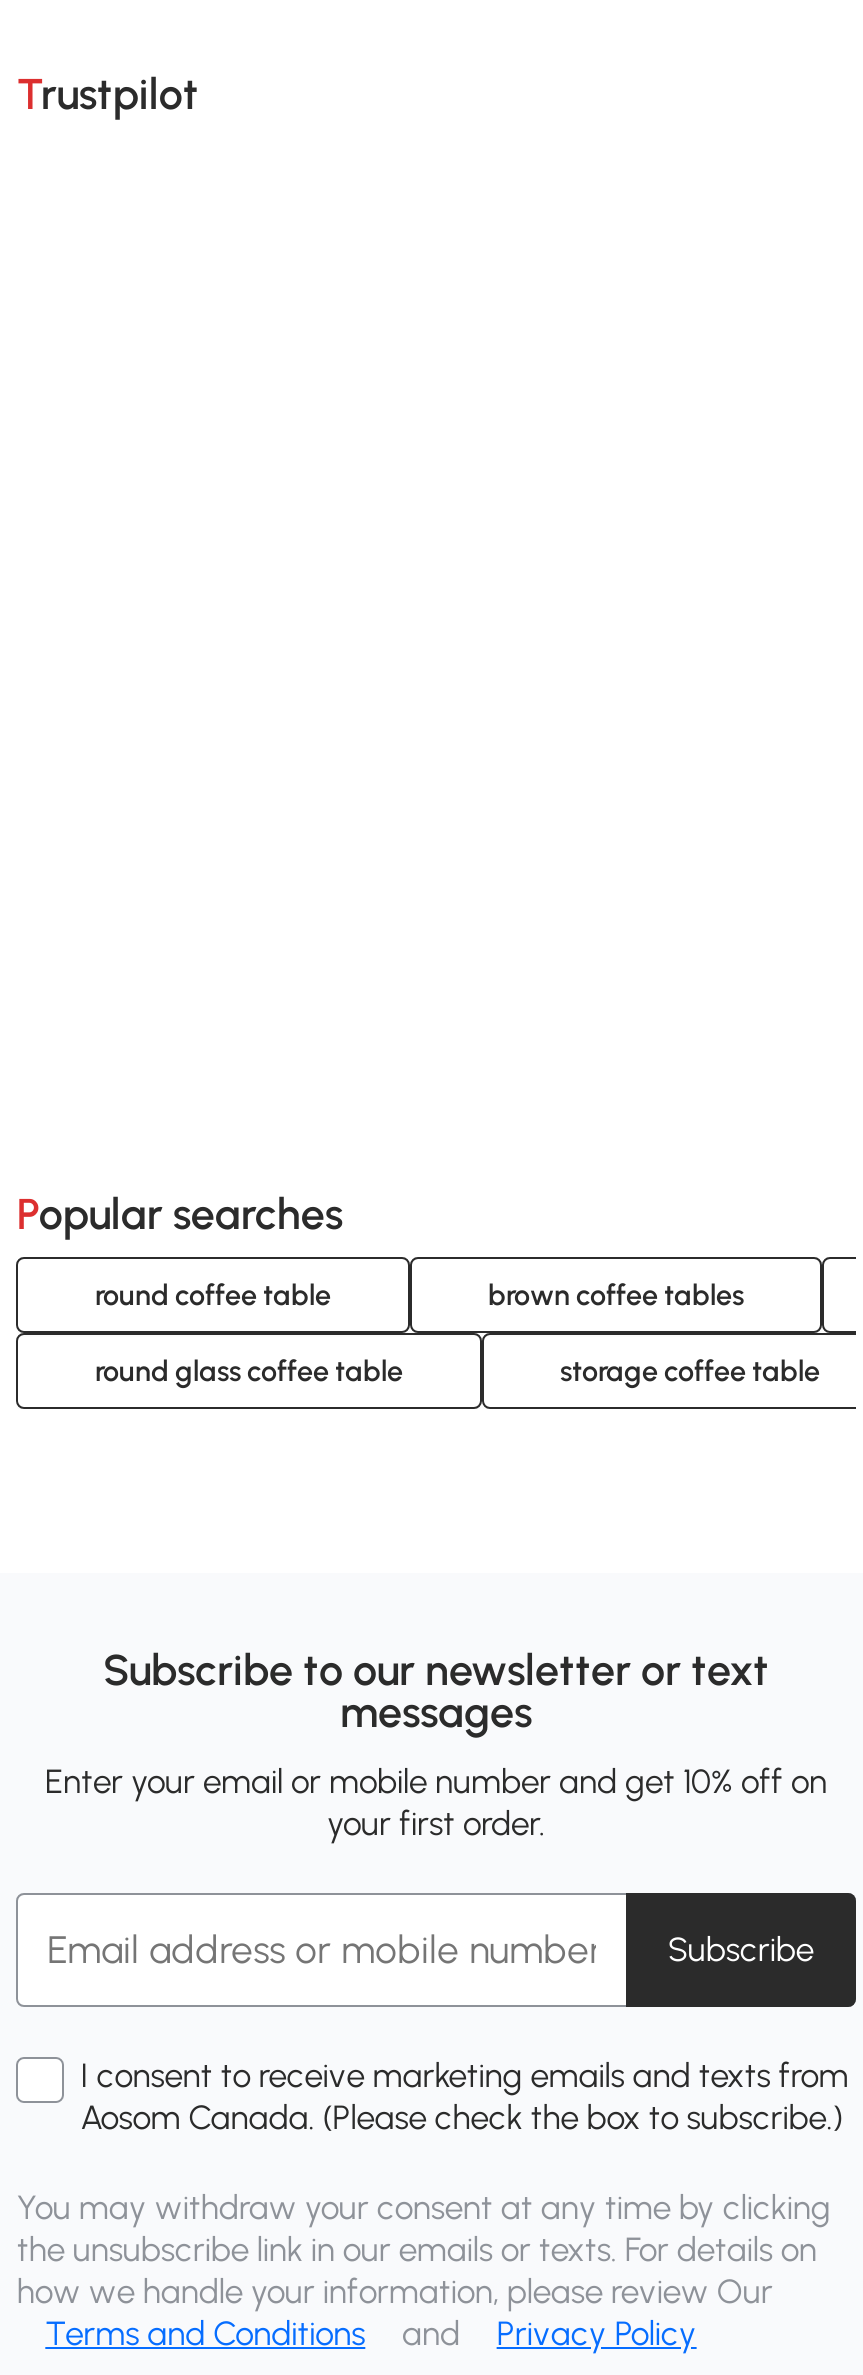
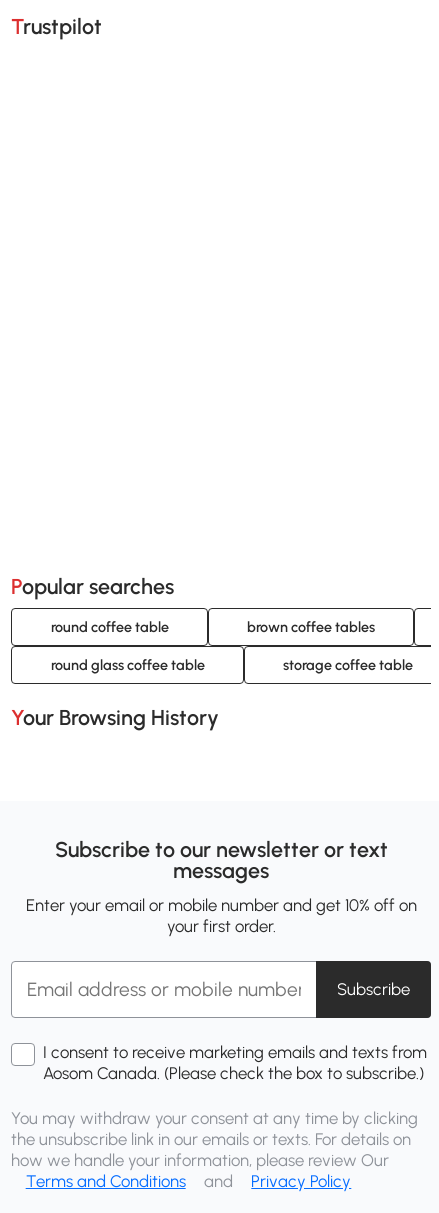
none -> [23,704,219,729] Your Browsing History

